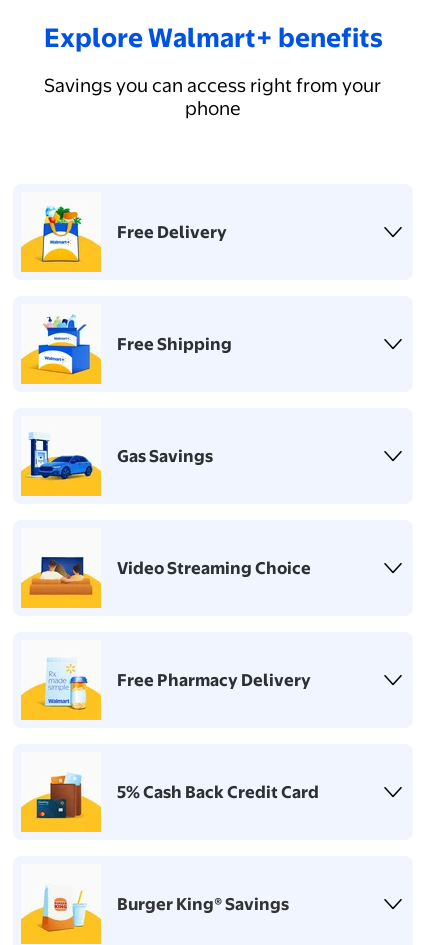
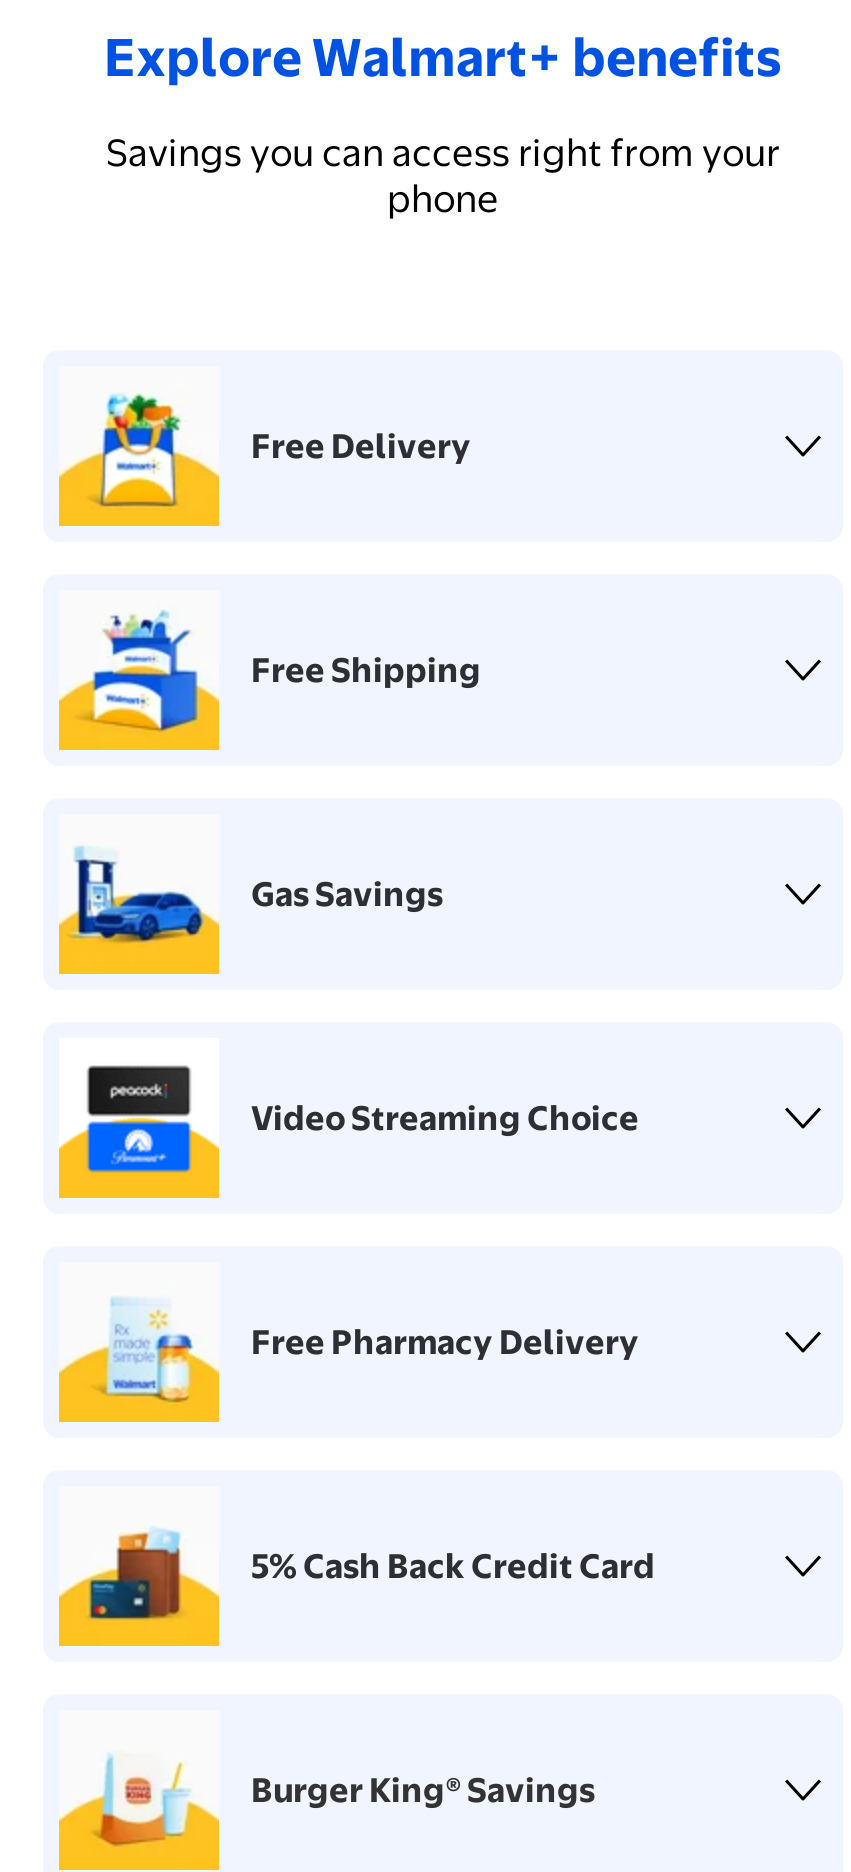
[29,542,93,595] [image] -> [77,1064,201,1174] [image]

